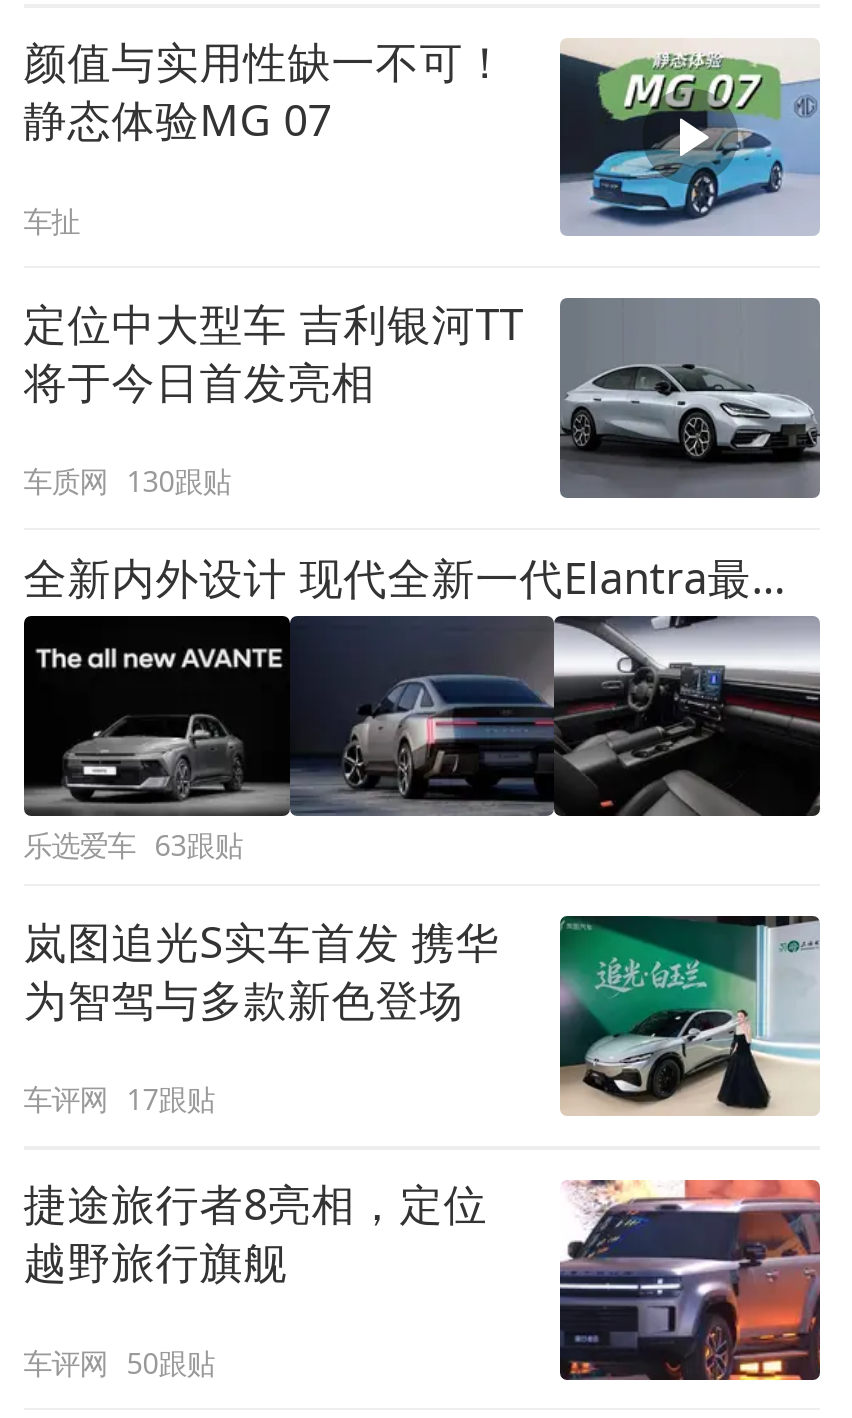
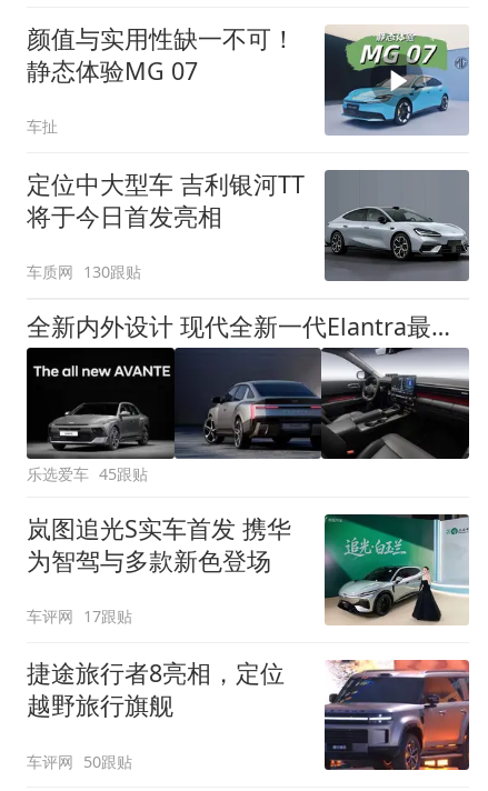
[23,825,243,863] 乐选爱车 63跟贴 -> [26,464,148,485] 乐选爱车 45跟贴

